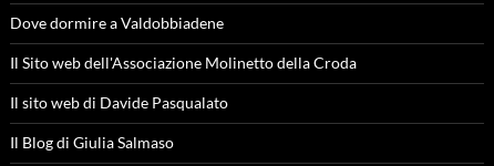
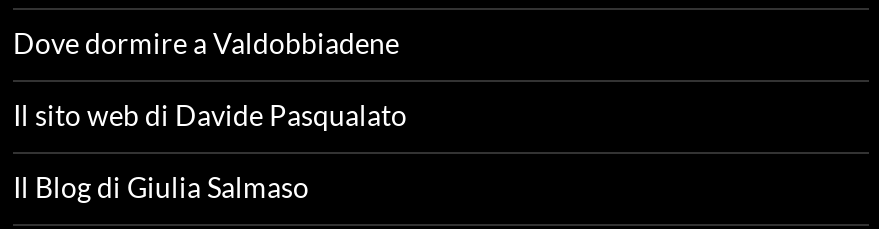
[10,53,357,72] Il Sito web dell'Associazione Molinetto della Croda -> none

